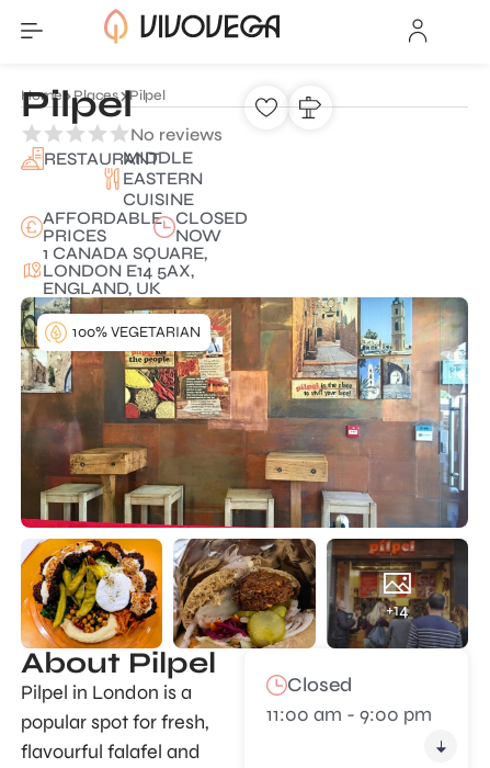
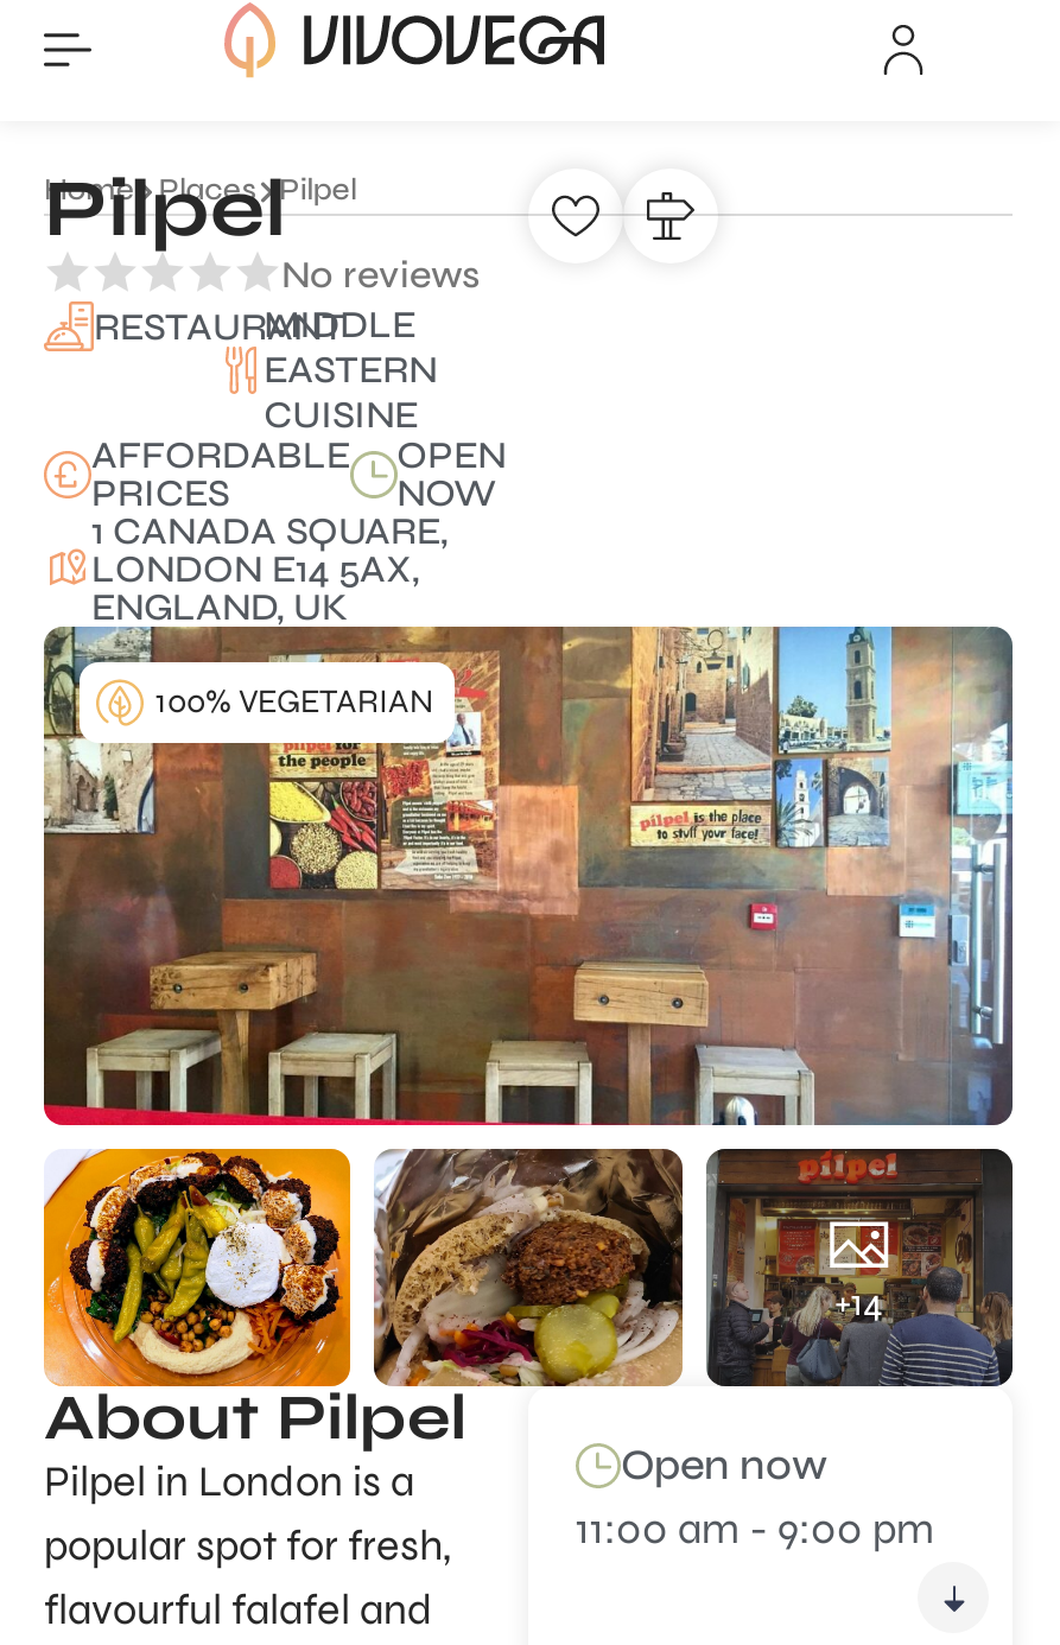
[175,207,247,228] CLOSED -> [397,432,506,477] OPEN
[287,673,352,697] Closed -> [621,1438,827,1491] Open now

